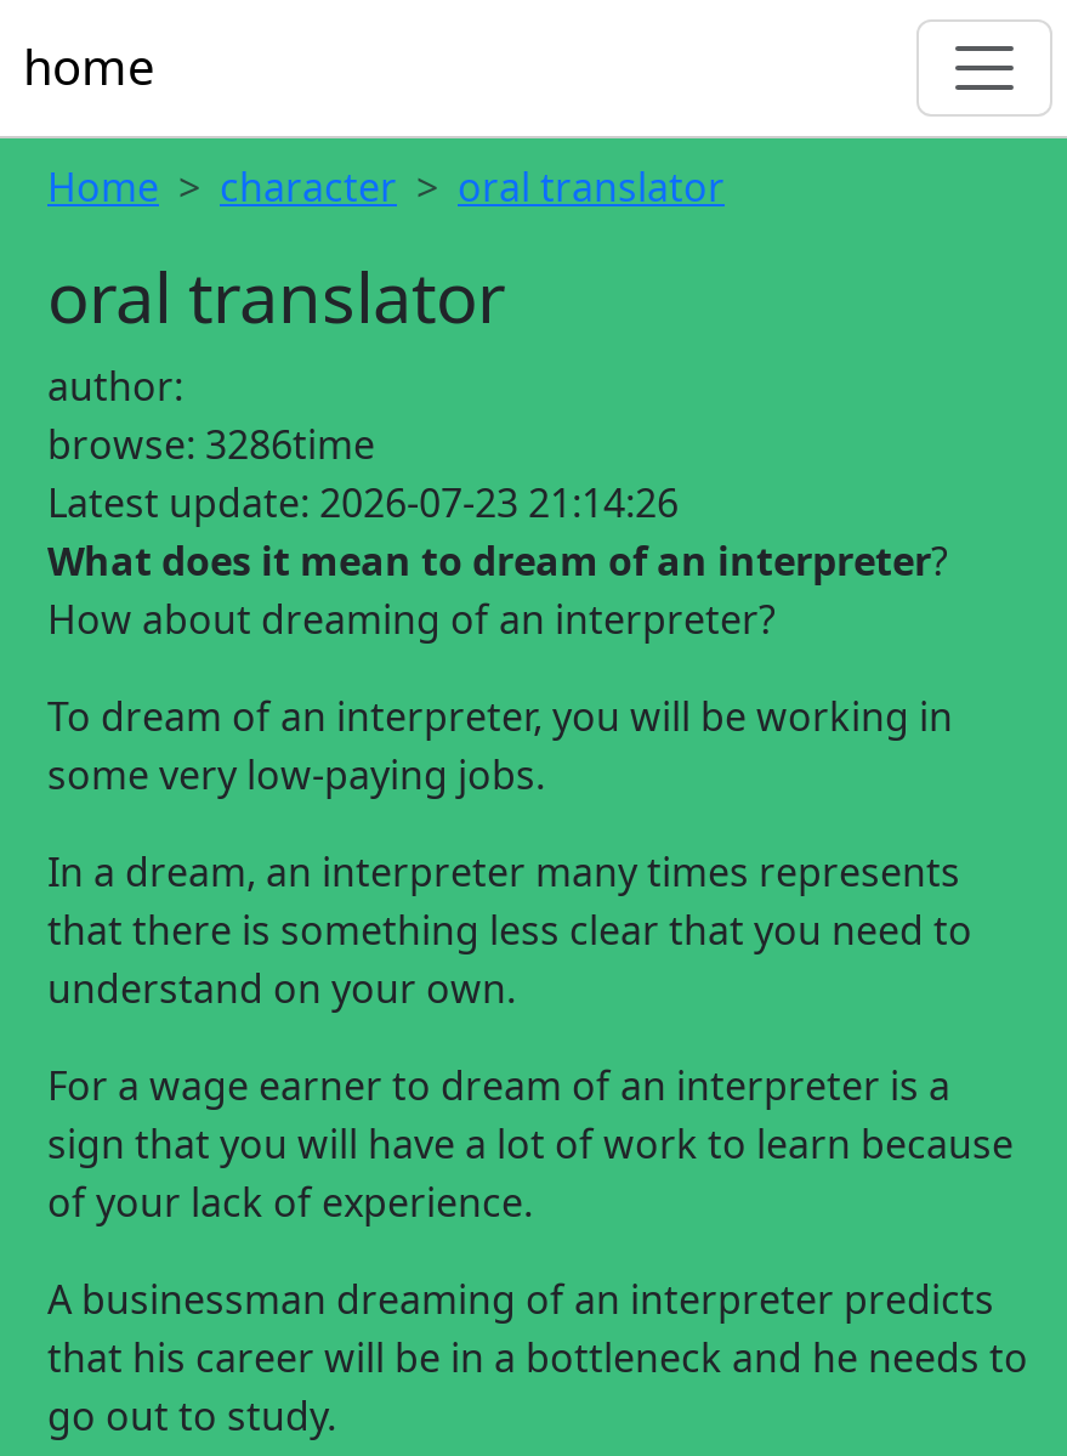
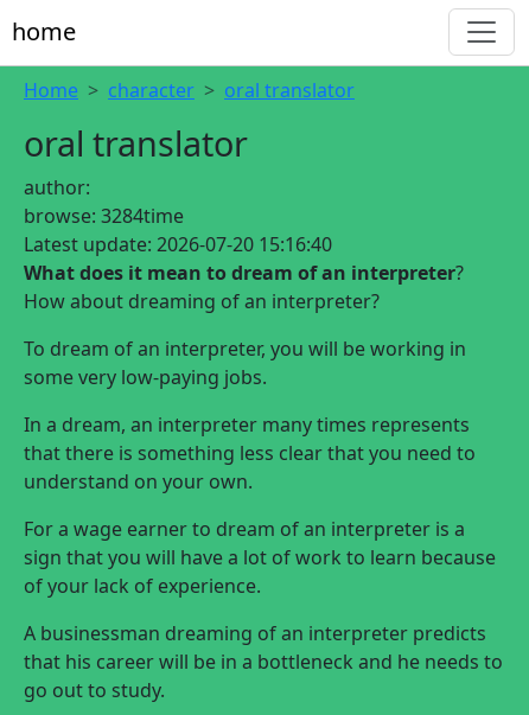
[47,418,375,471] browse: 3286time -> [24,203,184,229] browse: 3284time
[47,476,679,529] Latest update: 2026-07-23 21:14:26 -> [24,231,332,257] Latest update: 2026-07-20 15:16:40

